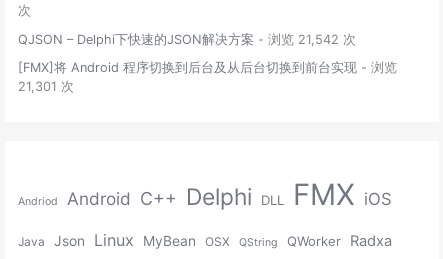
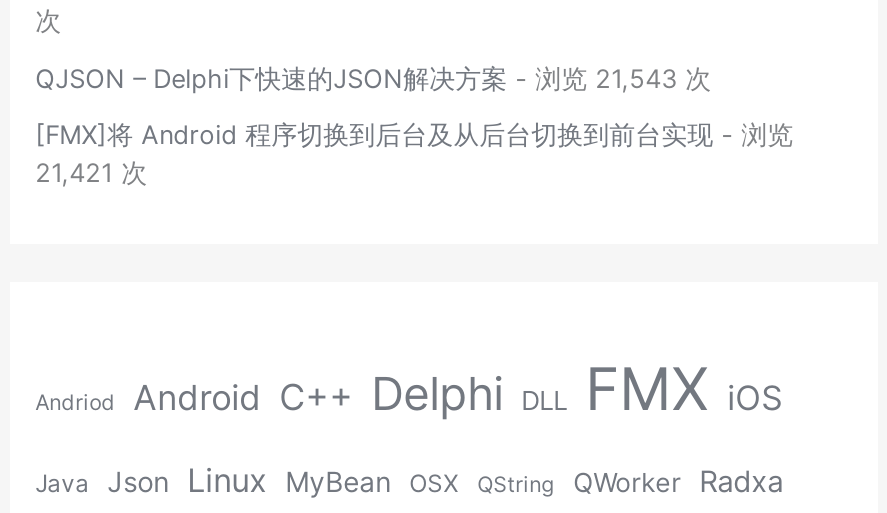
[18,32,356,47] QJSON – Delphi下快速的JSON解决方案- 浏览 21,542 次 -> [35,63,711,93] QJSON – Delphi下快速的JSON解决方案- 浏览 21,543 次
[18,79,74,94] 21,301 次 -> [35,158,147,188] 21,421 次

